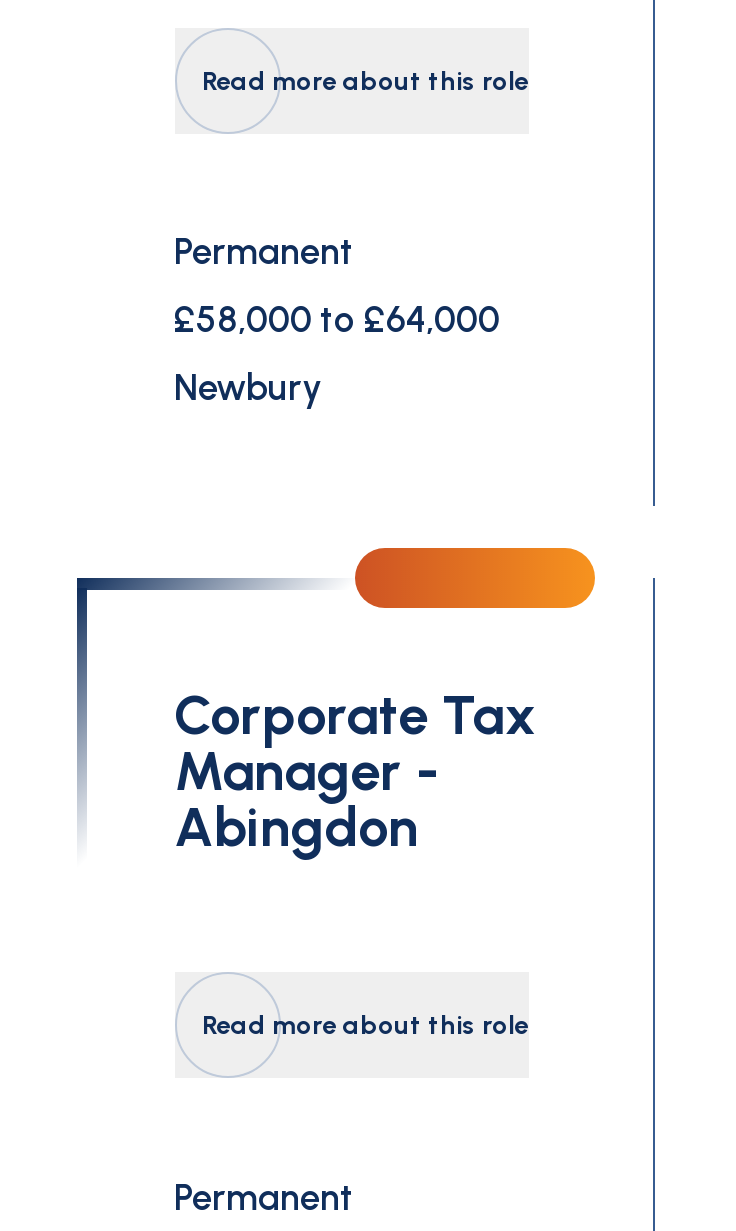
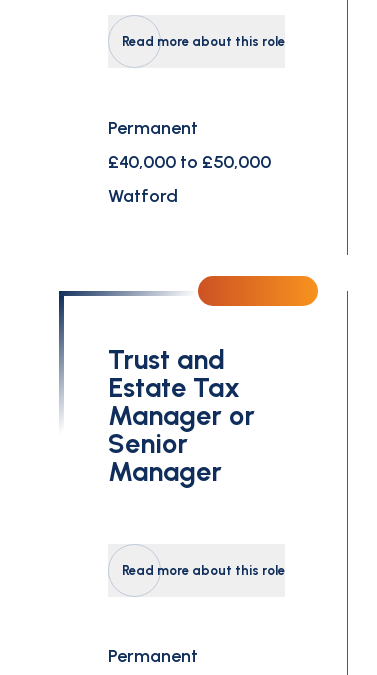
[174,299,500,343] £58,000 to £64,000 -> [107,150,270,172] £40,000 to £50,000
[174,367,322,411] Newbury -> [107,184,177,206] Watford
[174,683,536,861] Corporate Tax | Manager - | Abingdon -> [107,342,254,487] Trust and | Estate Tax | Manager or | Senior | Manager

